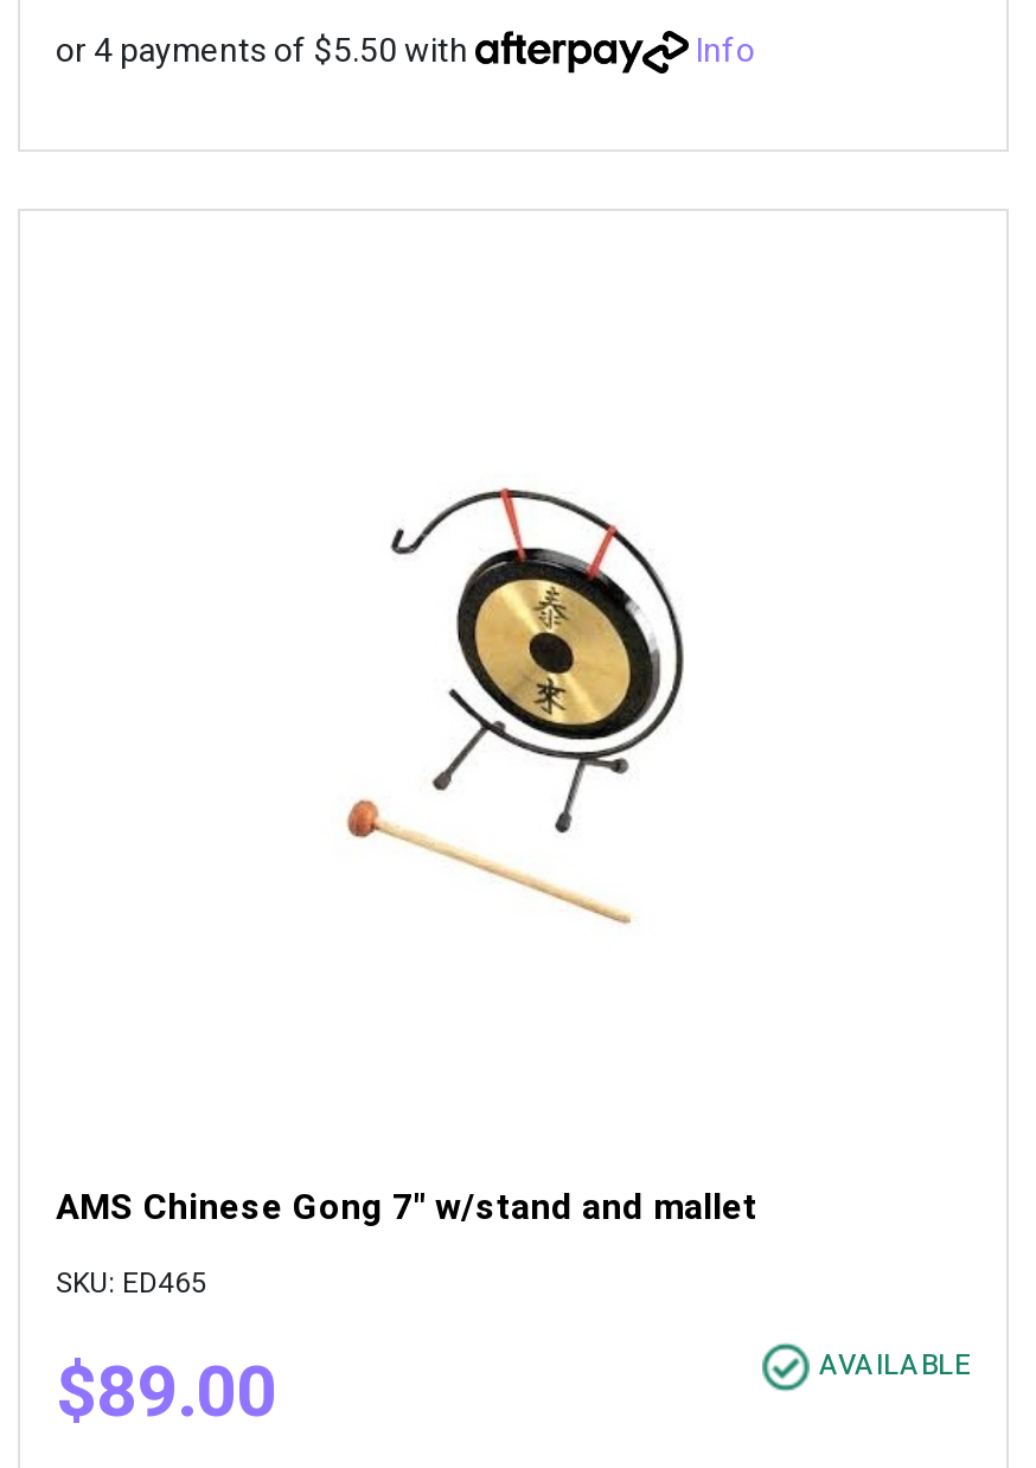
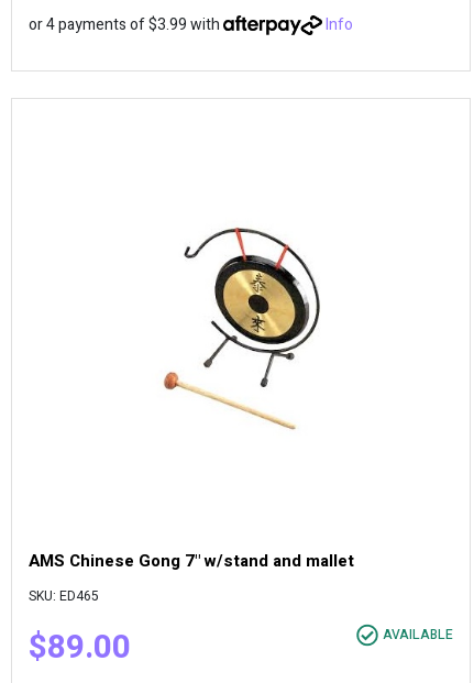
[56,26,475,75] or 4 payments of $5.50 with -> [29,13,223,36] or 4 payments of $3.99 with

